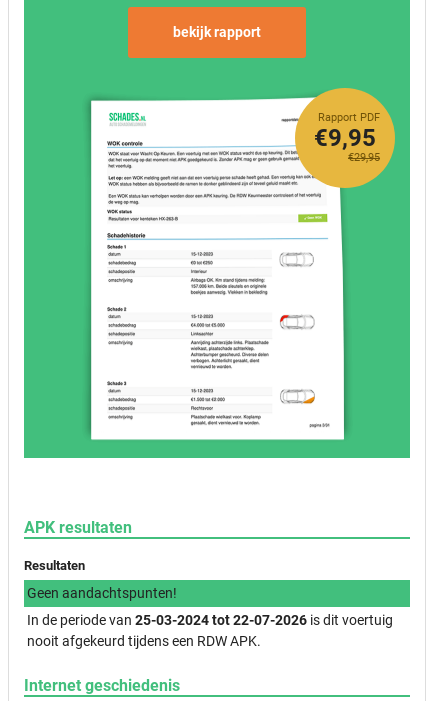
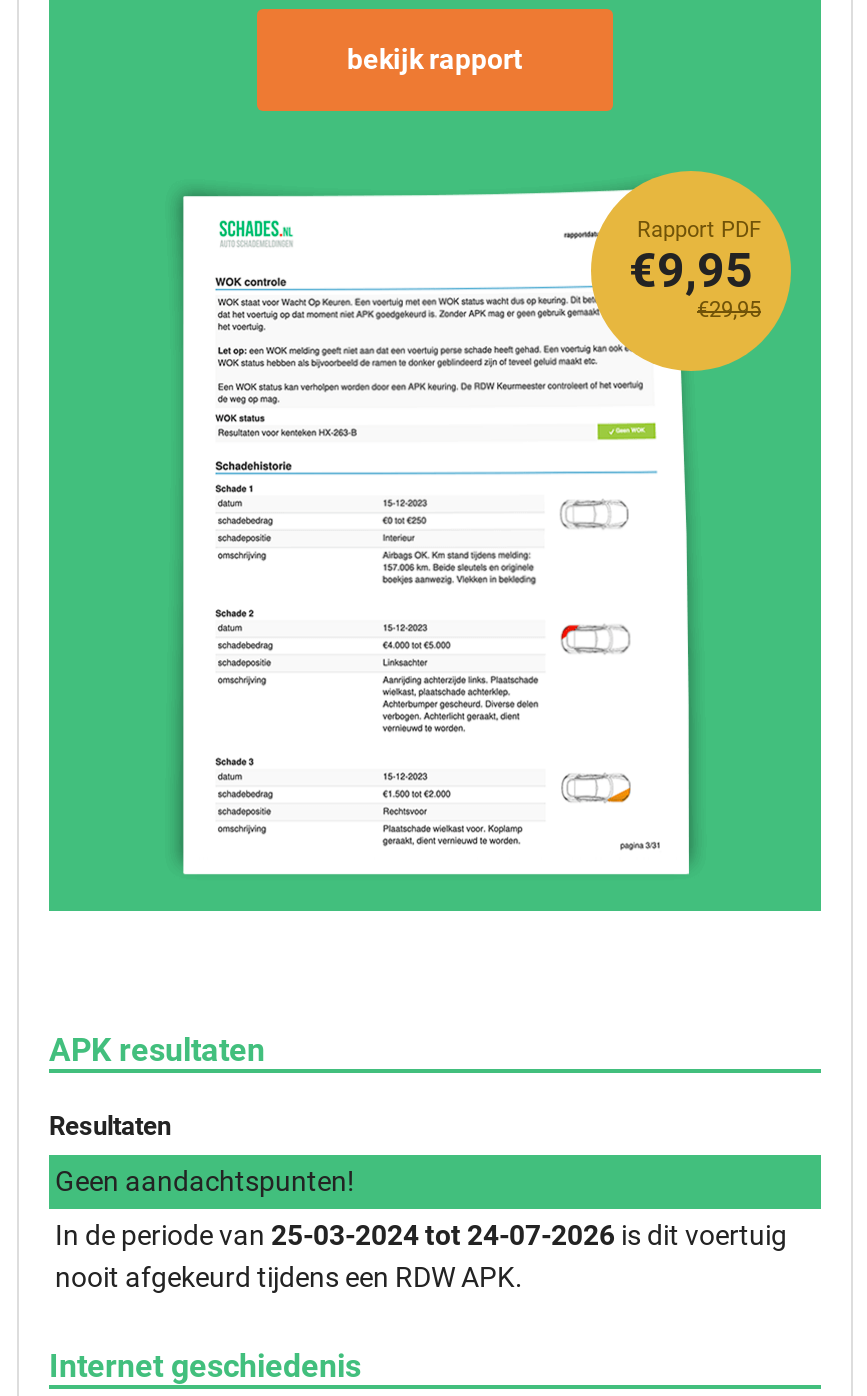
[27,612,393,628] In de periode van 25-03-2024 tot 22-07-2026 is dit voertuig -> [55,1218,787,1250] In de periode van 25-03-2024 tot 24-07-2026 is dit voertuig

